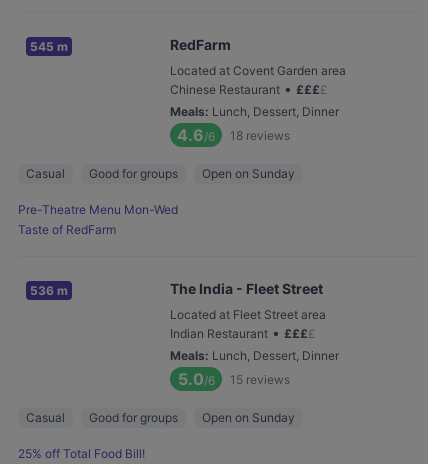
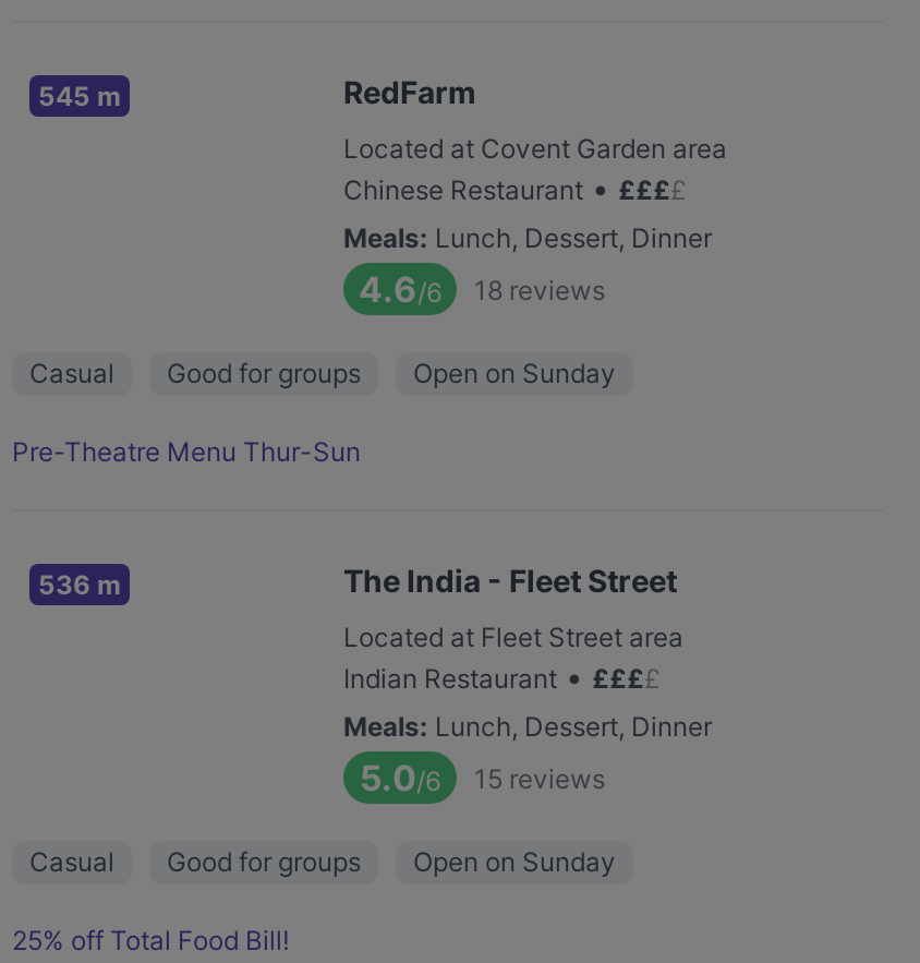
[18,202,178,237] Pre-Theatre Menu Mon-Wed | Taste of RedFarm -> [12,435,361,468] Pre-Theatre Menu Thur-Sun

